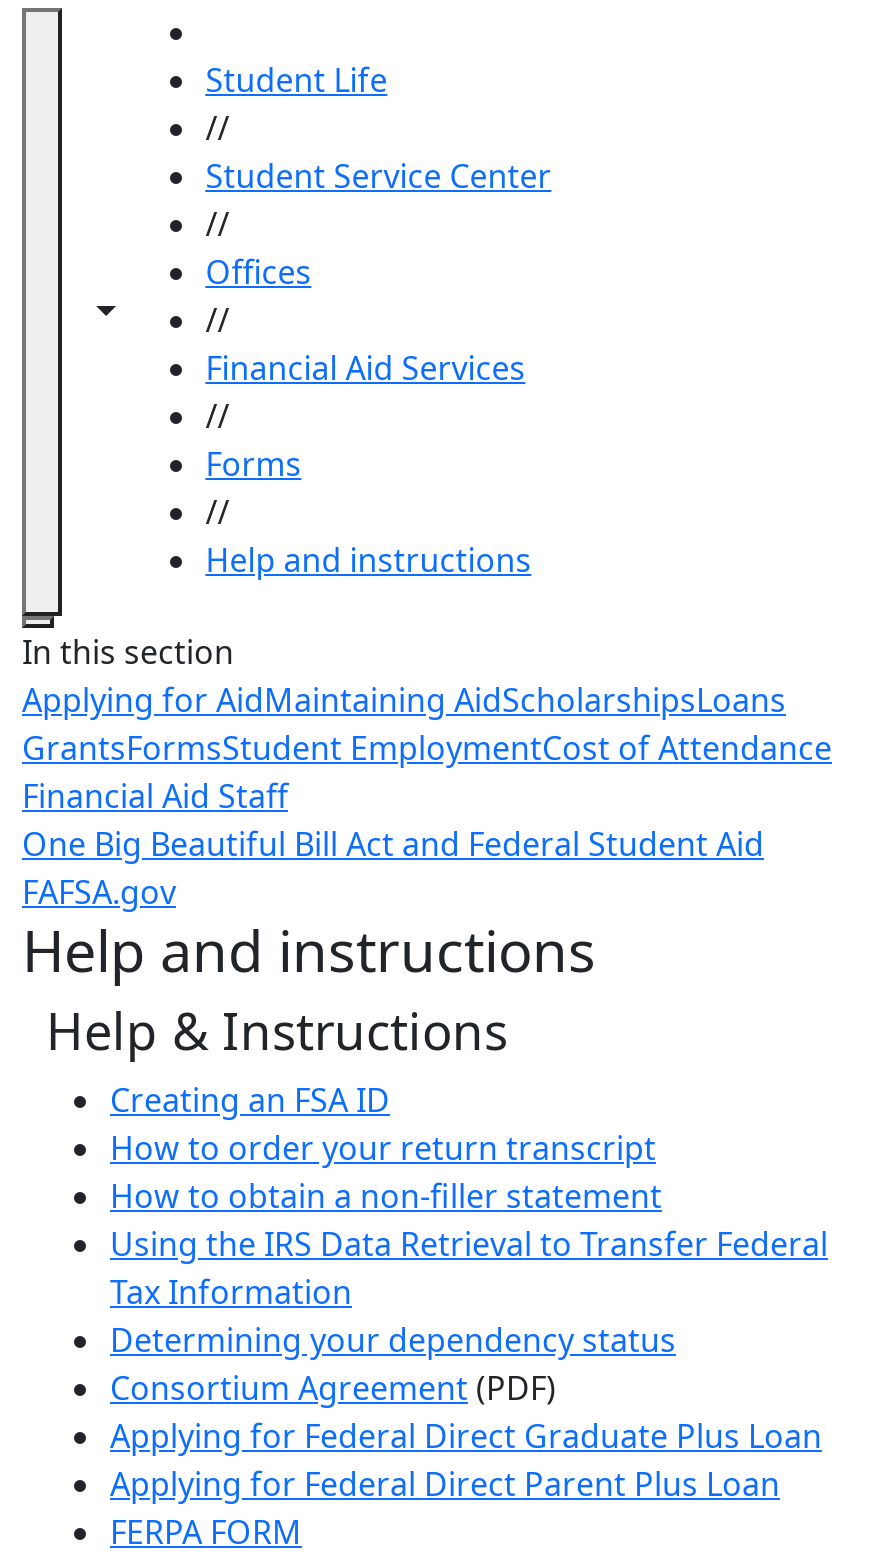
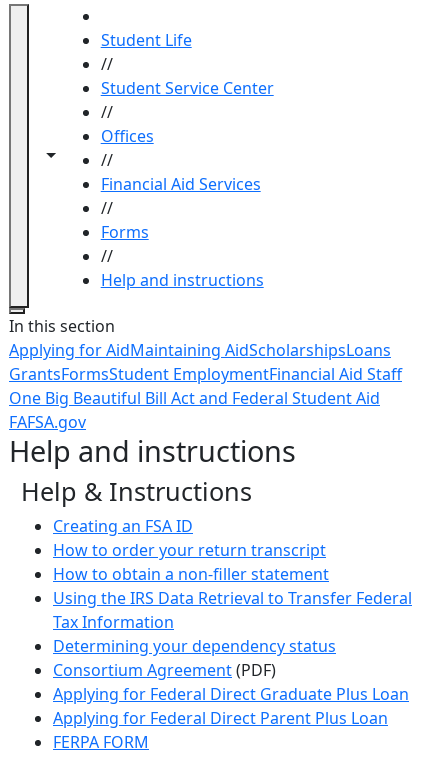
[22,726,832,818] GrantsFormsStudent EmploymentCost of Attendance | Financial Aid Staff -> [9,363,402,385] GrantsFormsStudent EmploymentFinancial Aid Staff

